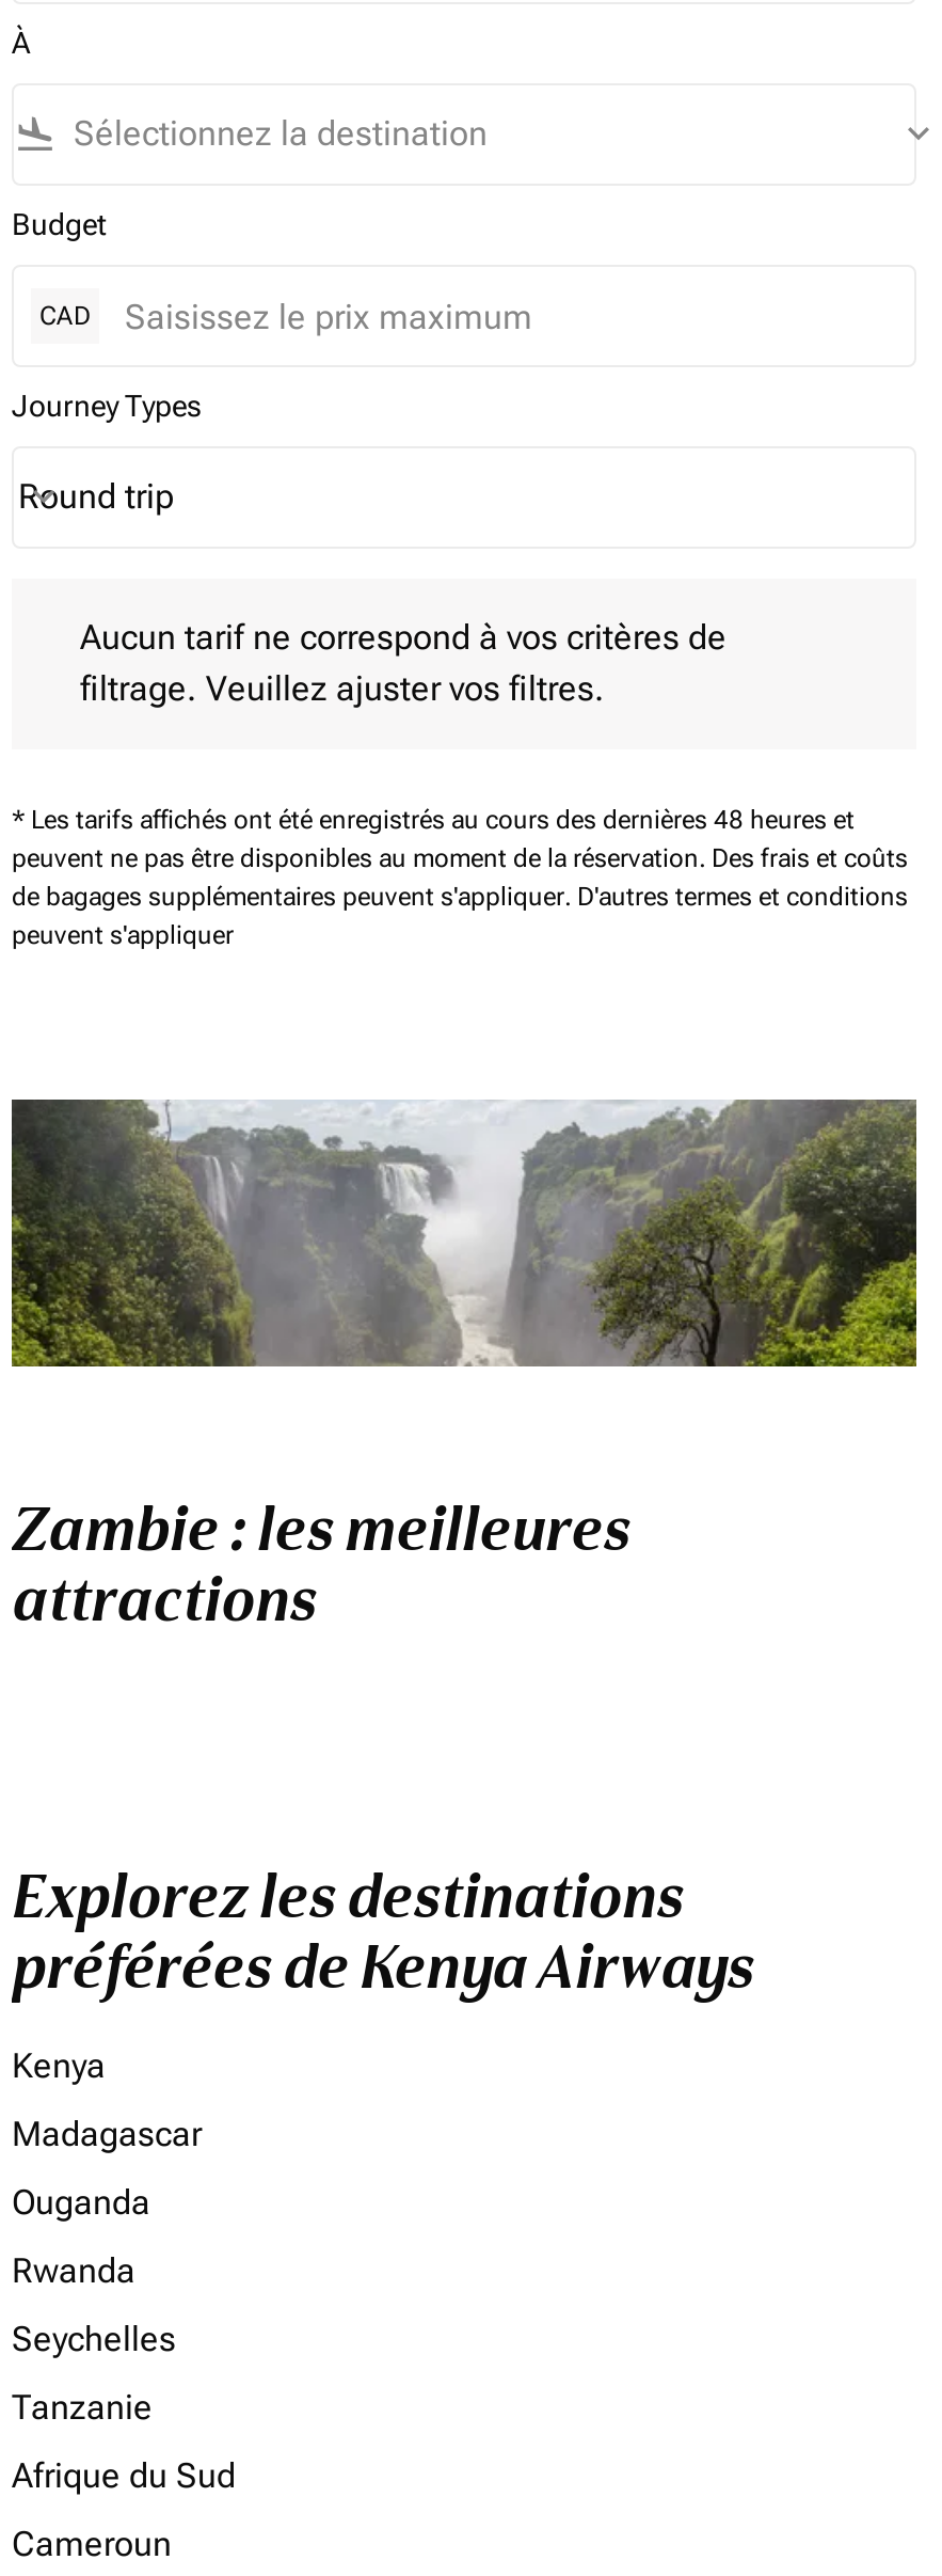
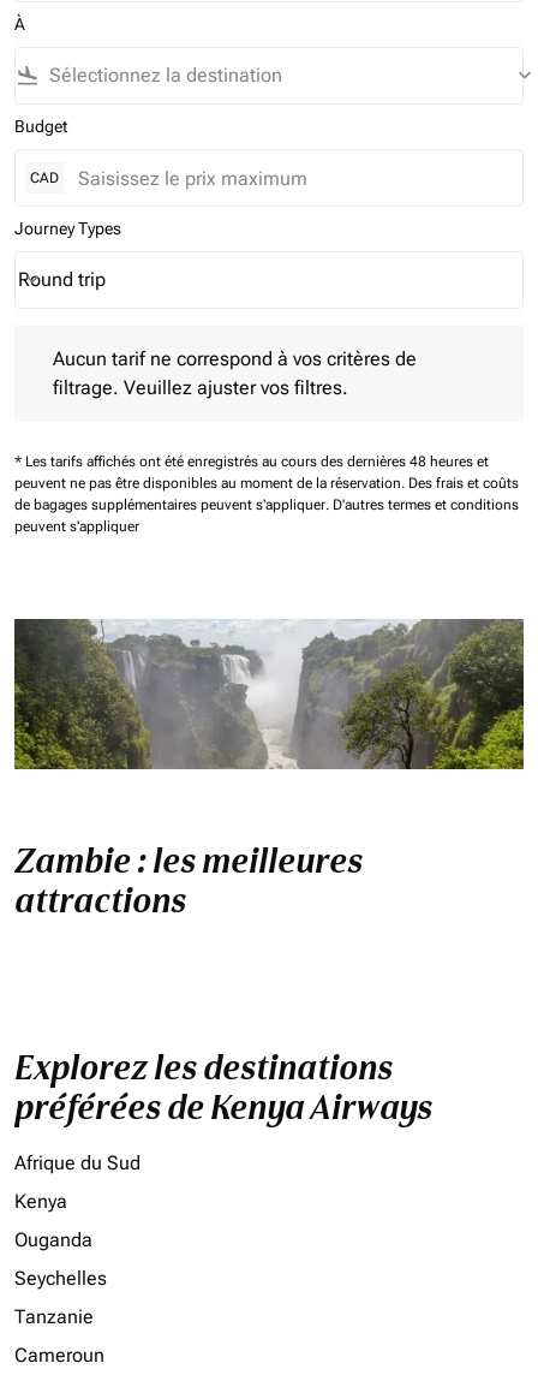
moved [12,2046,106,2087] -> [14,1190,67,1213]: Kenya
[12,2114,202,2155] Madagascar -> none
[12,2251,135,2292] Rwanda -> none
moved [12,2456,236,2497] -> [14,1152,141,1175]: Afrique du Sud

